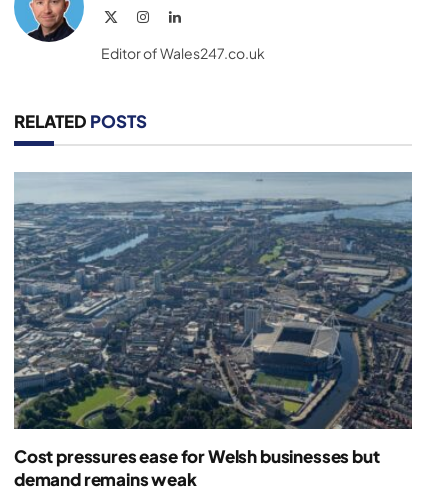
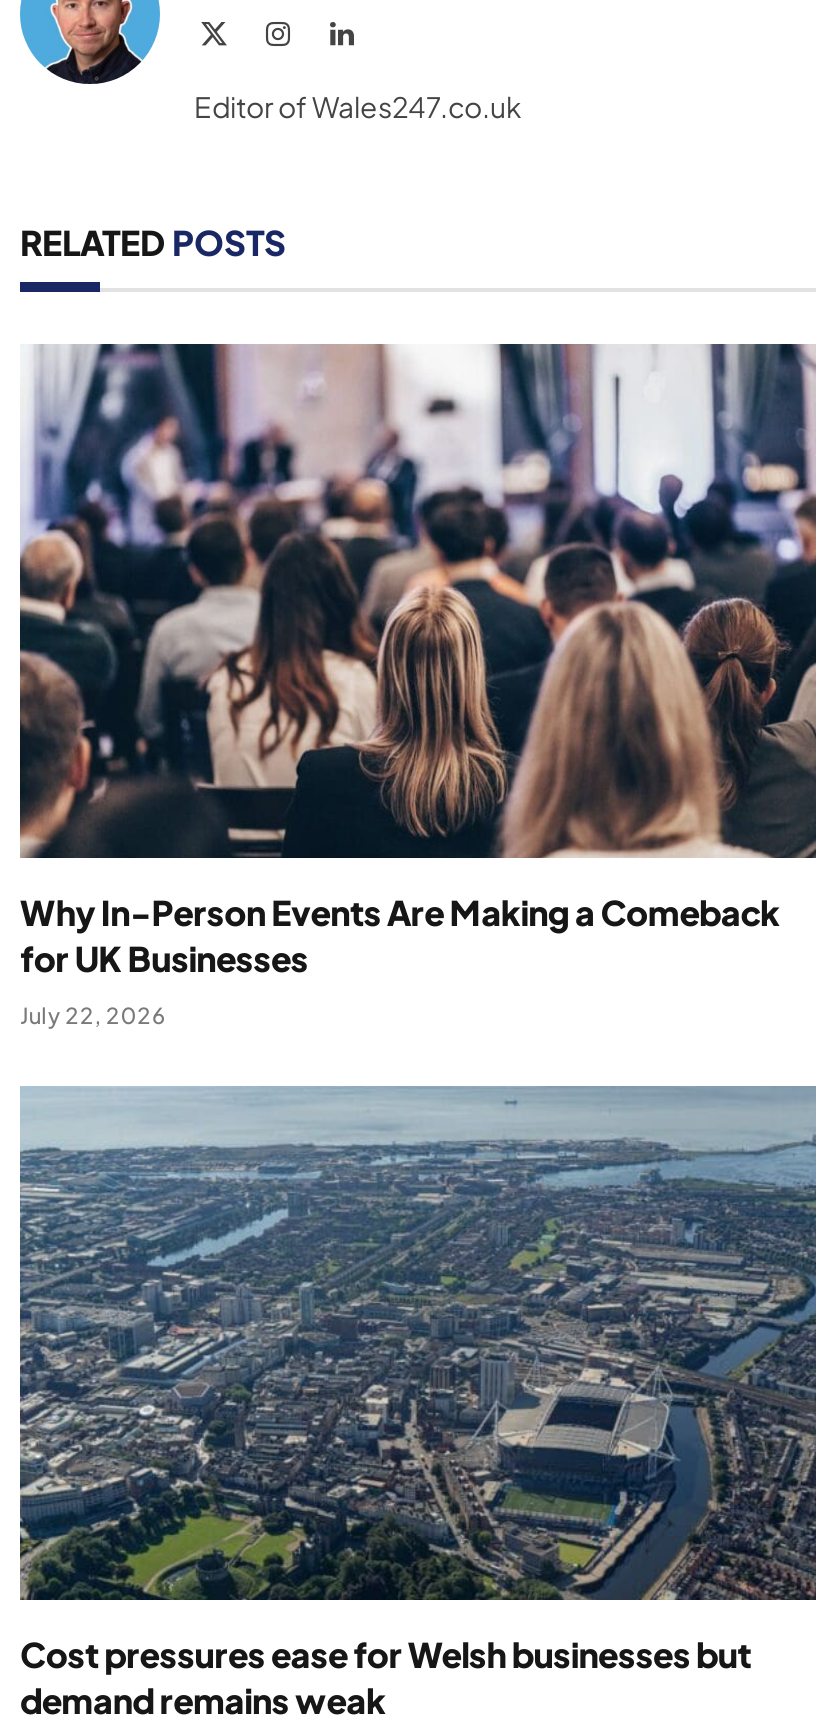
none -> [20,344,818,1028] [image] | Why In-Person Events Are Making a Comeback | for UK Businesses | July 22, 2026

